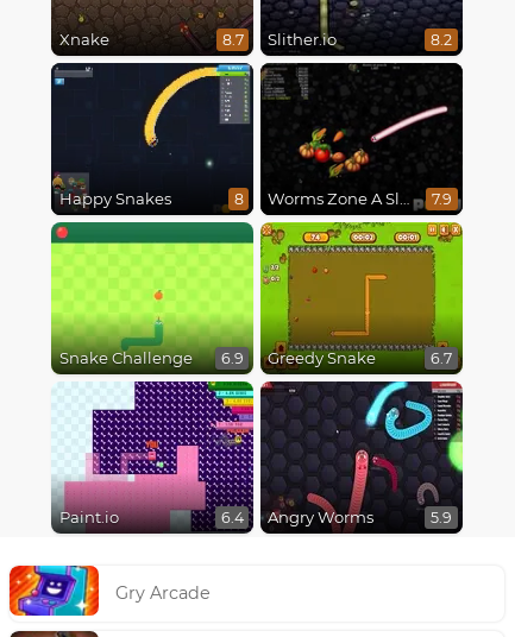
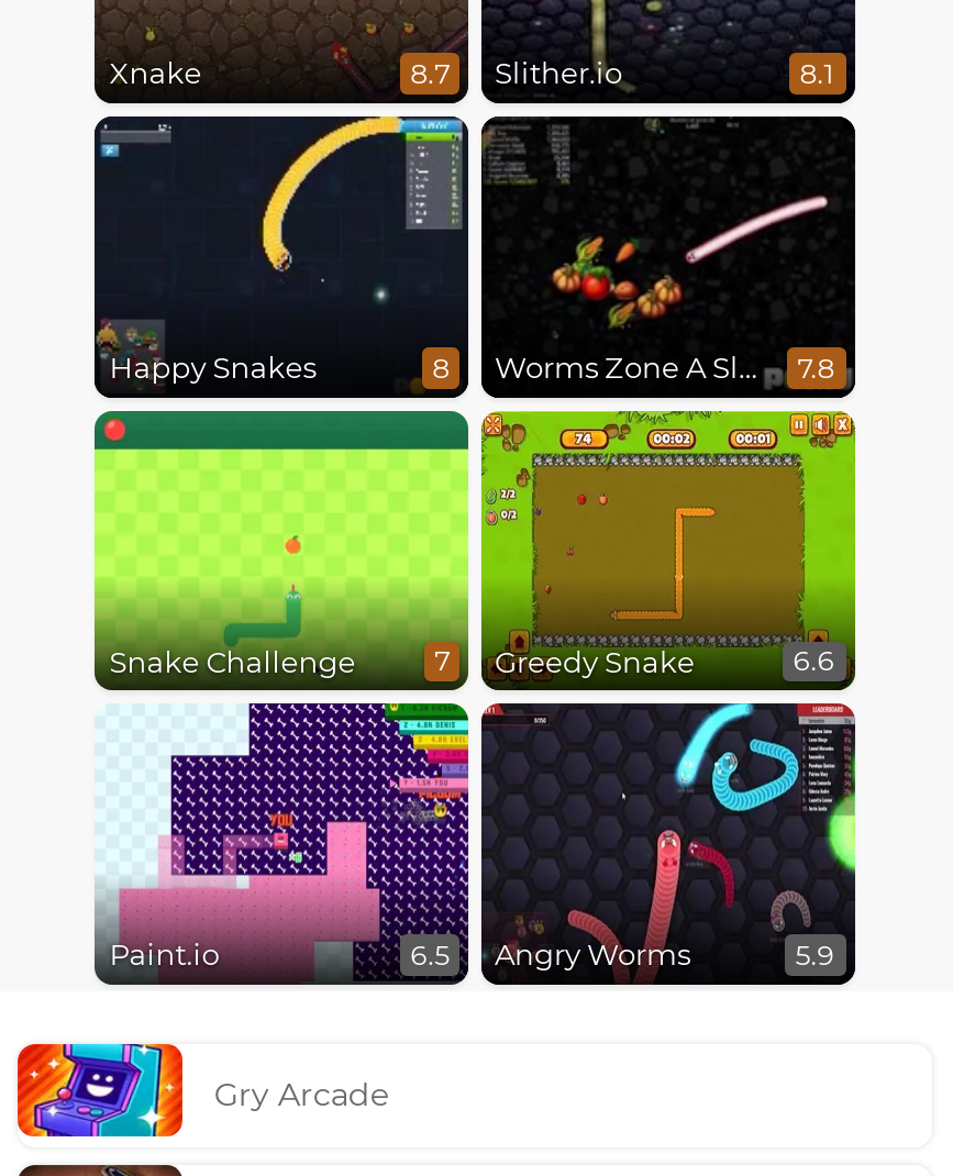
[430,30,452,48] 8.2 -> [800,56,835,89] 8.1
[143,62,220,132] [image] -> [262,114,409,246] [image]
[432,190,452,207] 7.9 -> [798,351,835,384] 7.8
[221,349,243,367] 6.9 -> [434,644,450,677] 7
[430,349,452,367] 6.7 -> [793,644,835,677] 6.6
[221,508,373,527] 6.4 Angry Worms -> [410,937,690,972] 6.5 Angry Worms

